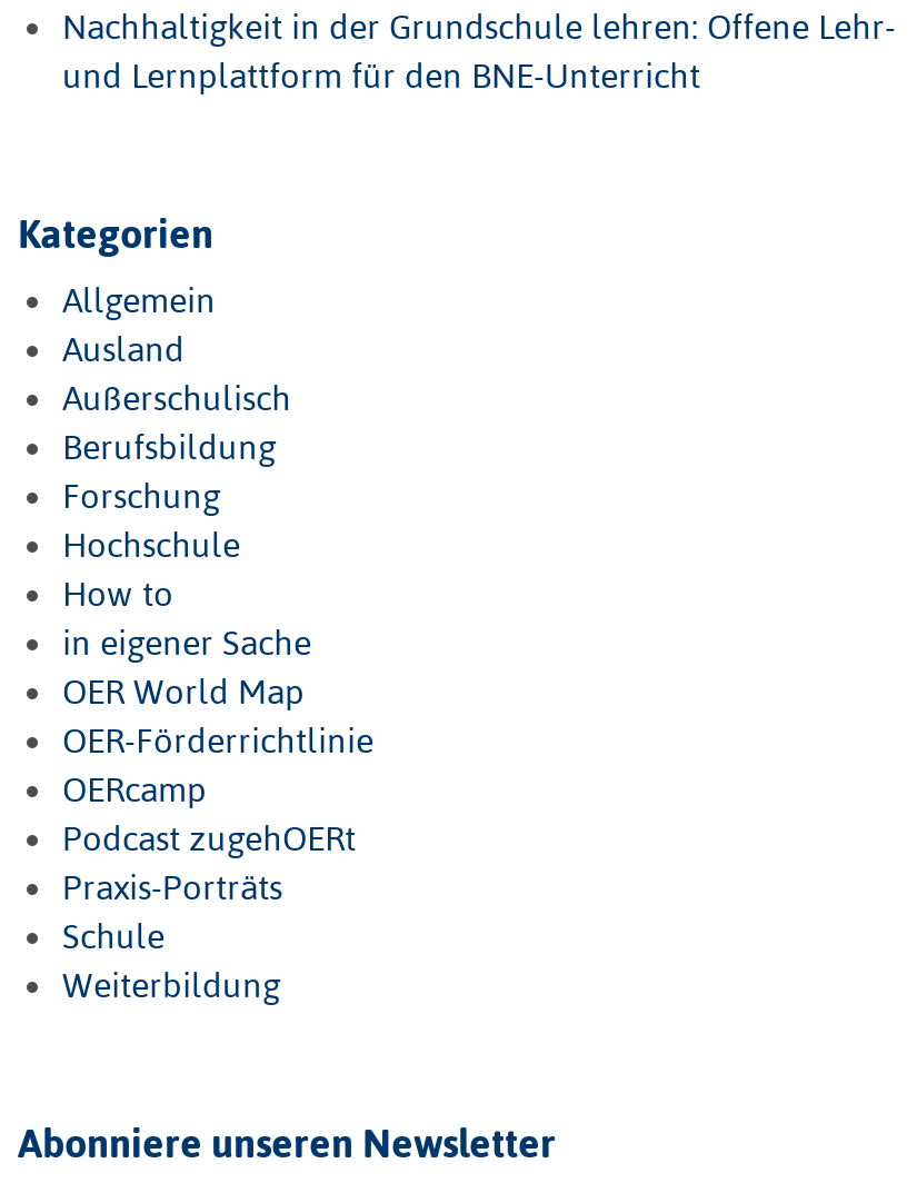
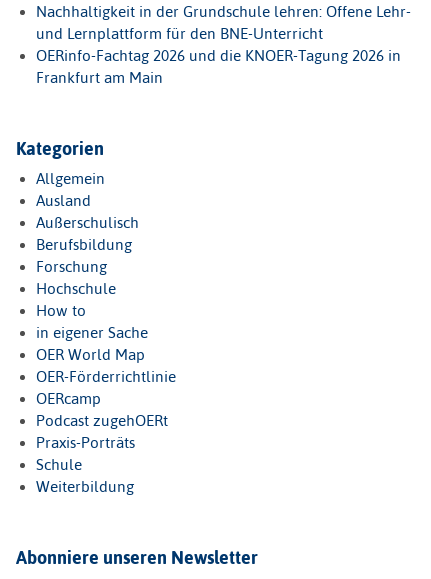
none -> [36,47,401,86] OERinfo-Fachtag 2026 und die KNOER-Tagung 2026 in | Frankfurt am Main

